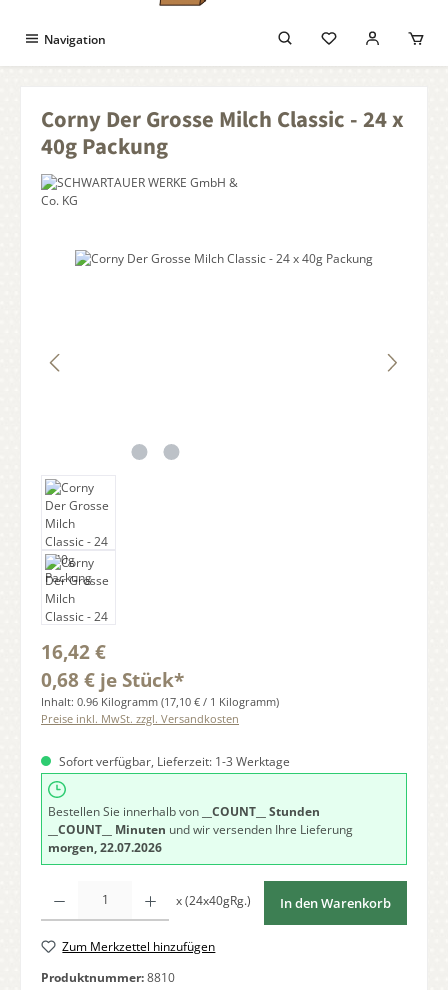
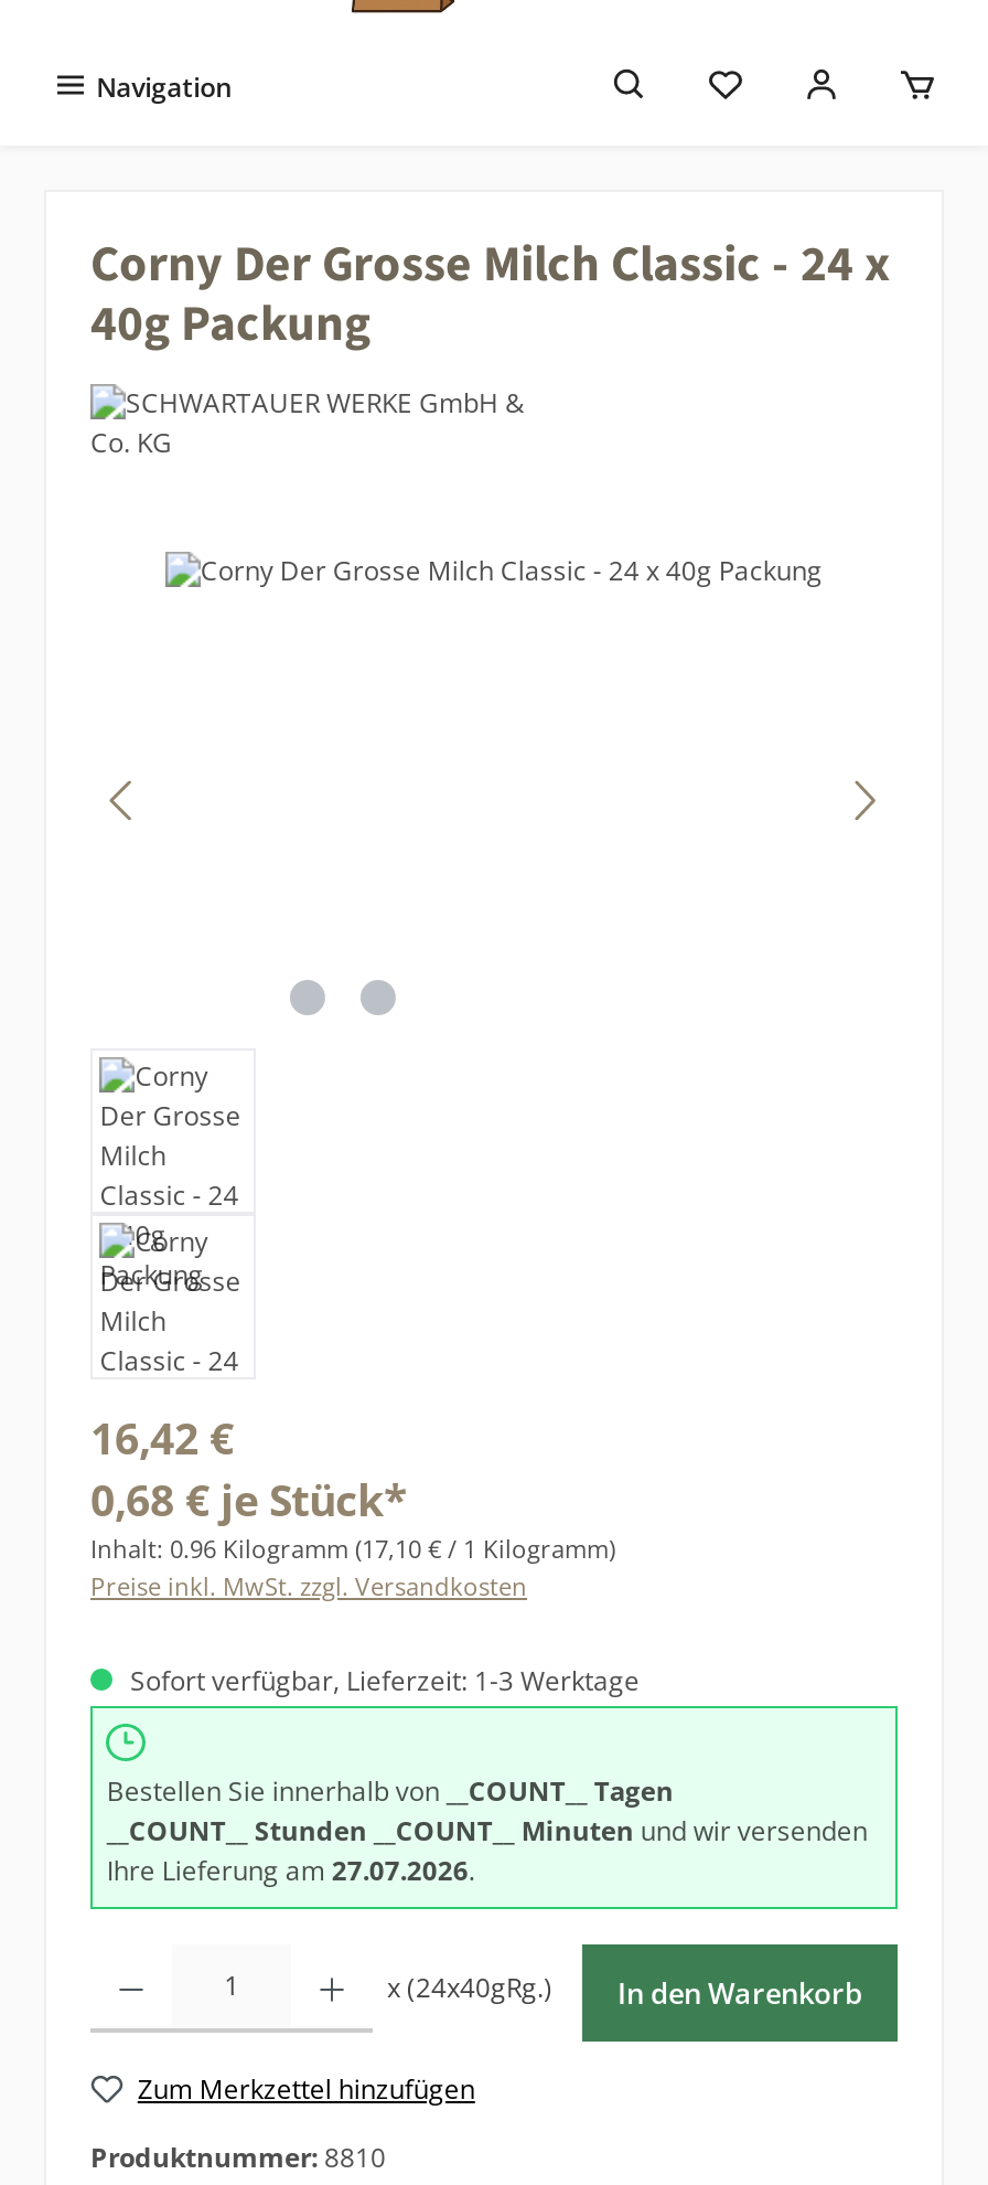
[48,803,353,856] Bestellen Sie innerhalb von __COUNT__ Stunden | __COUNT__ Minuten und wir versenden Ihre Lieferung | morgen, 22.07.2026 -> [107,1773,868,1890] Bestellen Sie innerhalb von __COUNT__ Tagen | __COUNT__ Stunden __COUNT__ Minuten und wir versenden | Ihre Lieferung am 27.07.2026.

